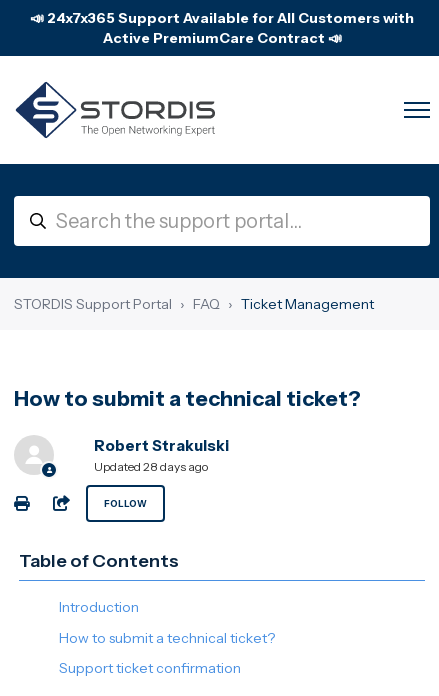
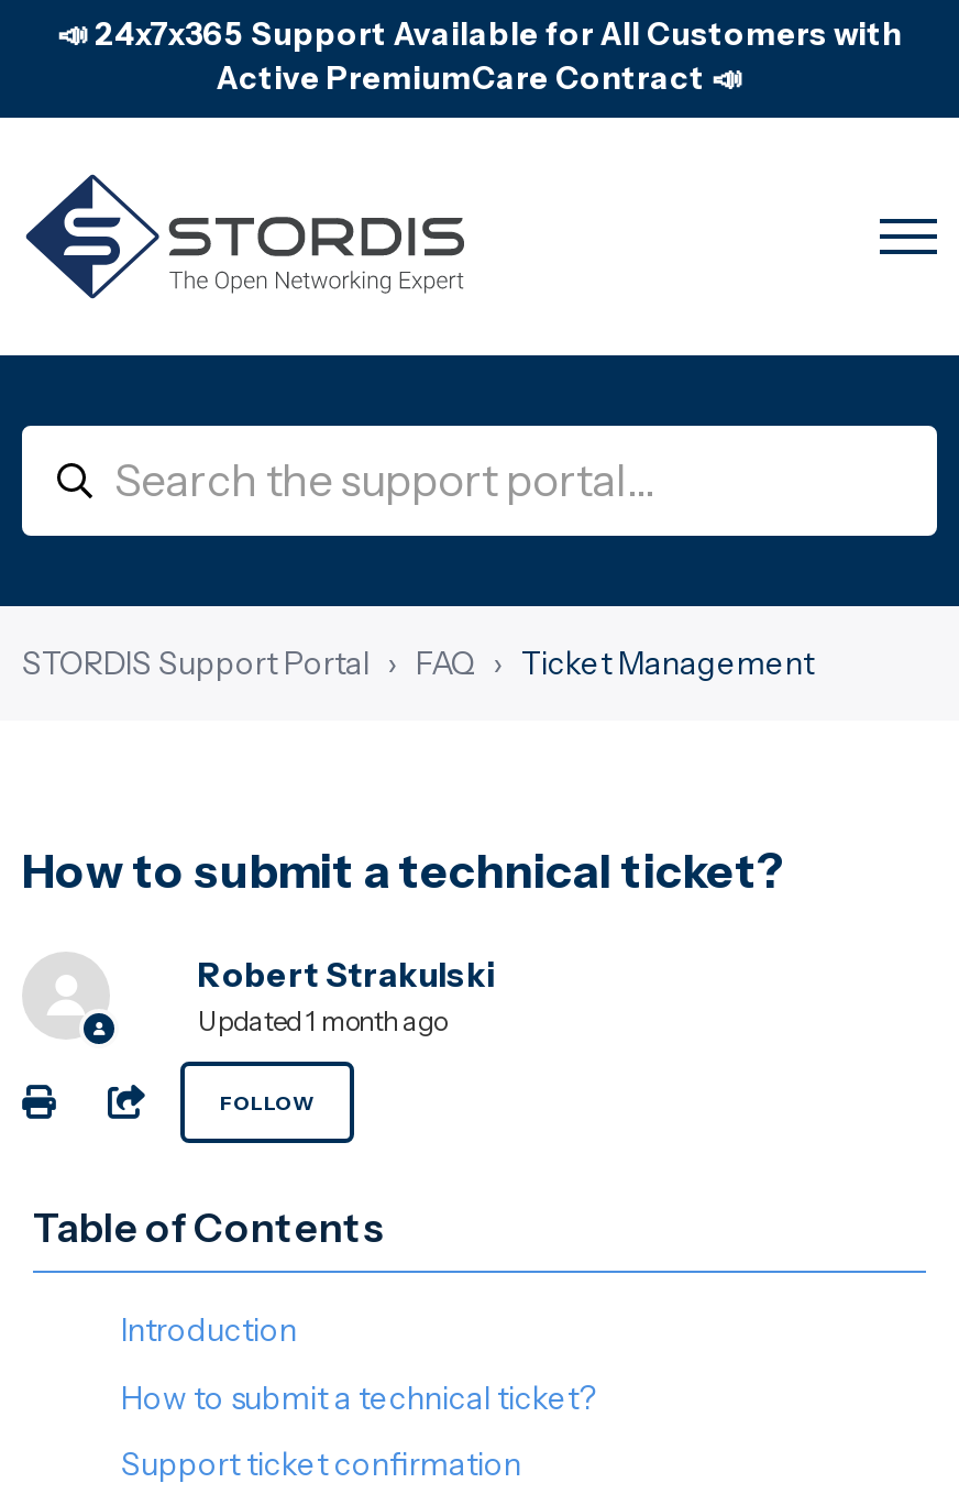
[94,459,208,474] Updated28 days ago -> [198,1004,447,1037] Updated1 month ago

